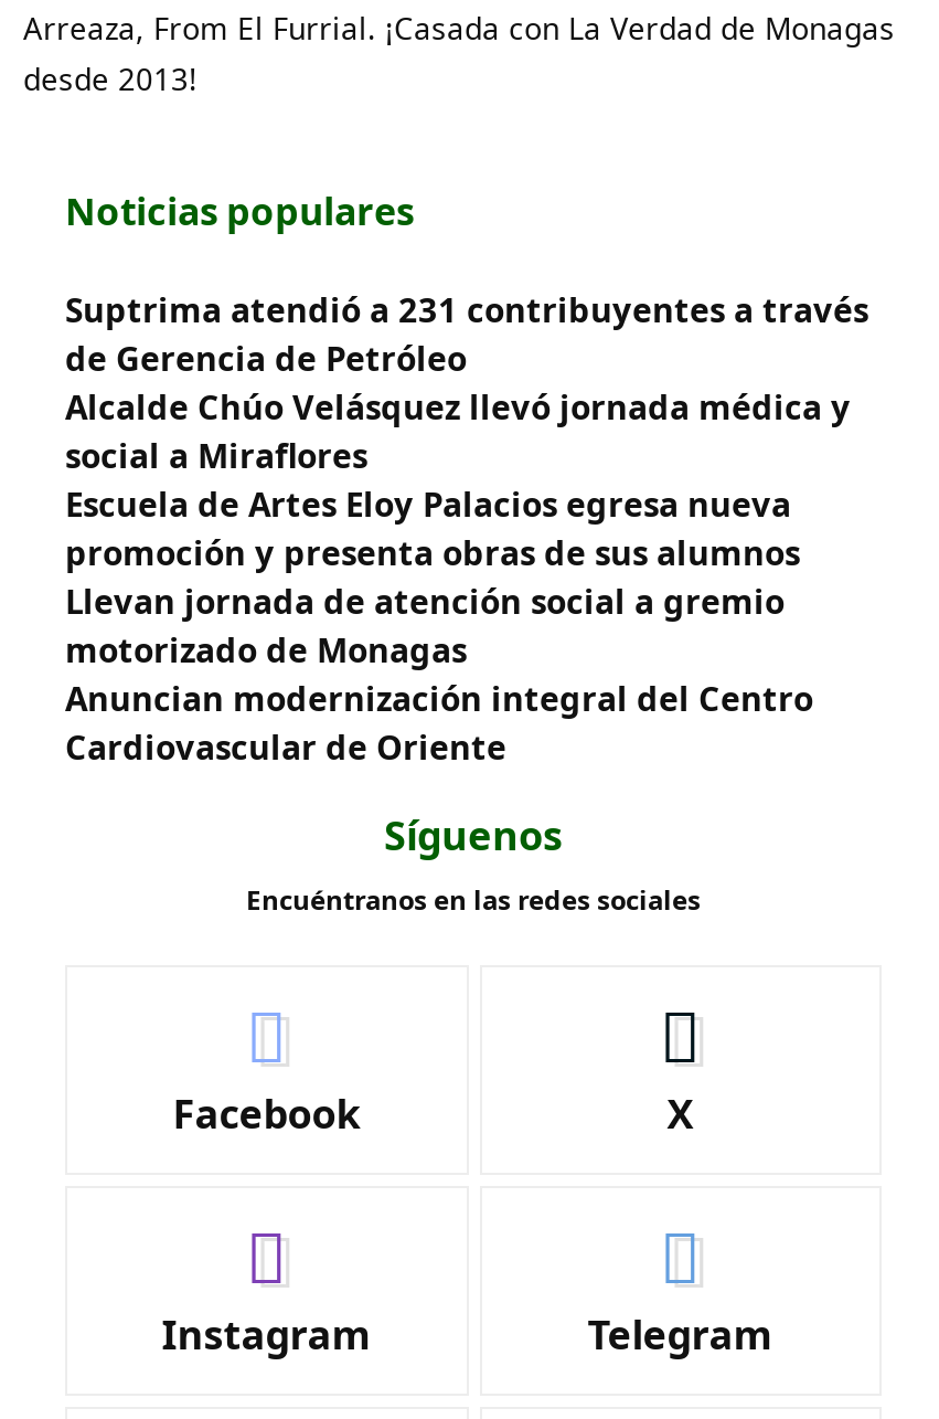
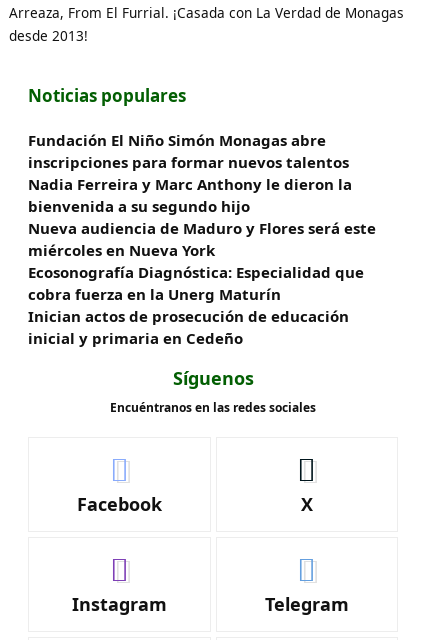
[65,286,868,767] Suptrima atendió a 231 contribuyentes a través | de Gerencia de Petróleo | Alcalde Chúo Velásquez llevó jornada médica y | social a Miraflores | Escuela de Artes Eloy Palacios egresa nueva | promoción y presenta obras de sus alumnos | Llevan jornada de atención social a gremio | motorizado de Monagas | Anuncian modernización integral del Centro | Cardiovascular de Oriente -> [28,129,376,347] Fundación El Niño Simón Monagas abre | inscripciones para formar nuevos talentos | Nadia Ferreira y Marc Anthony le dieron la | bienvenida a su segundo hijo | Nueva audiencia de Maduro y Flores será este | miércoles en Nueva York | Ecosonografía Diagnóstica: Especialidad que | cobra fuerza en la Unerg Maturín | Inician actos de prosecución de educación | inicial y primaria en Cedeño

